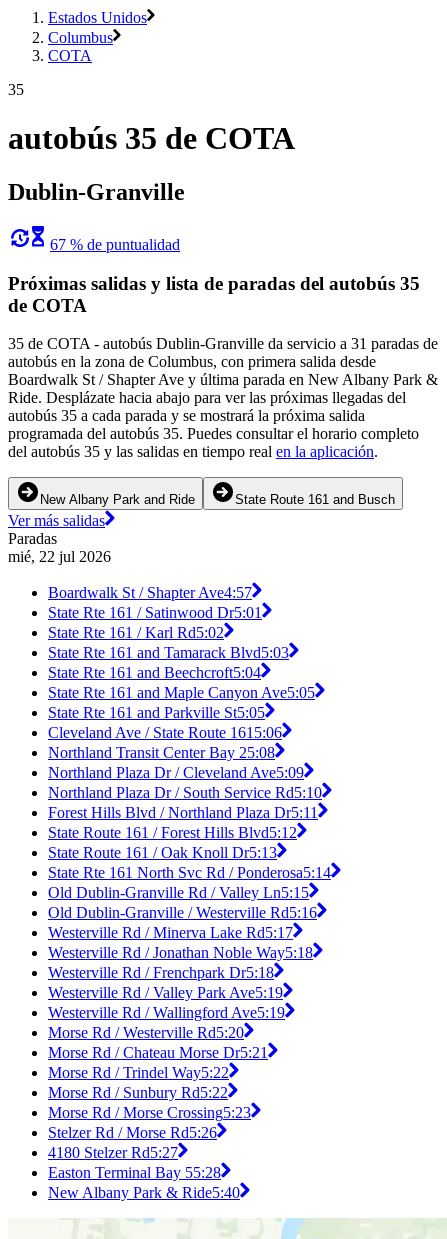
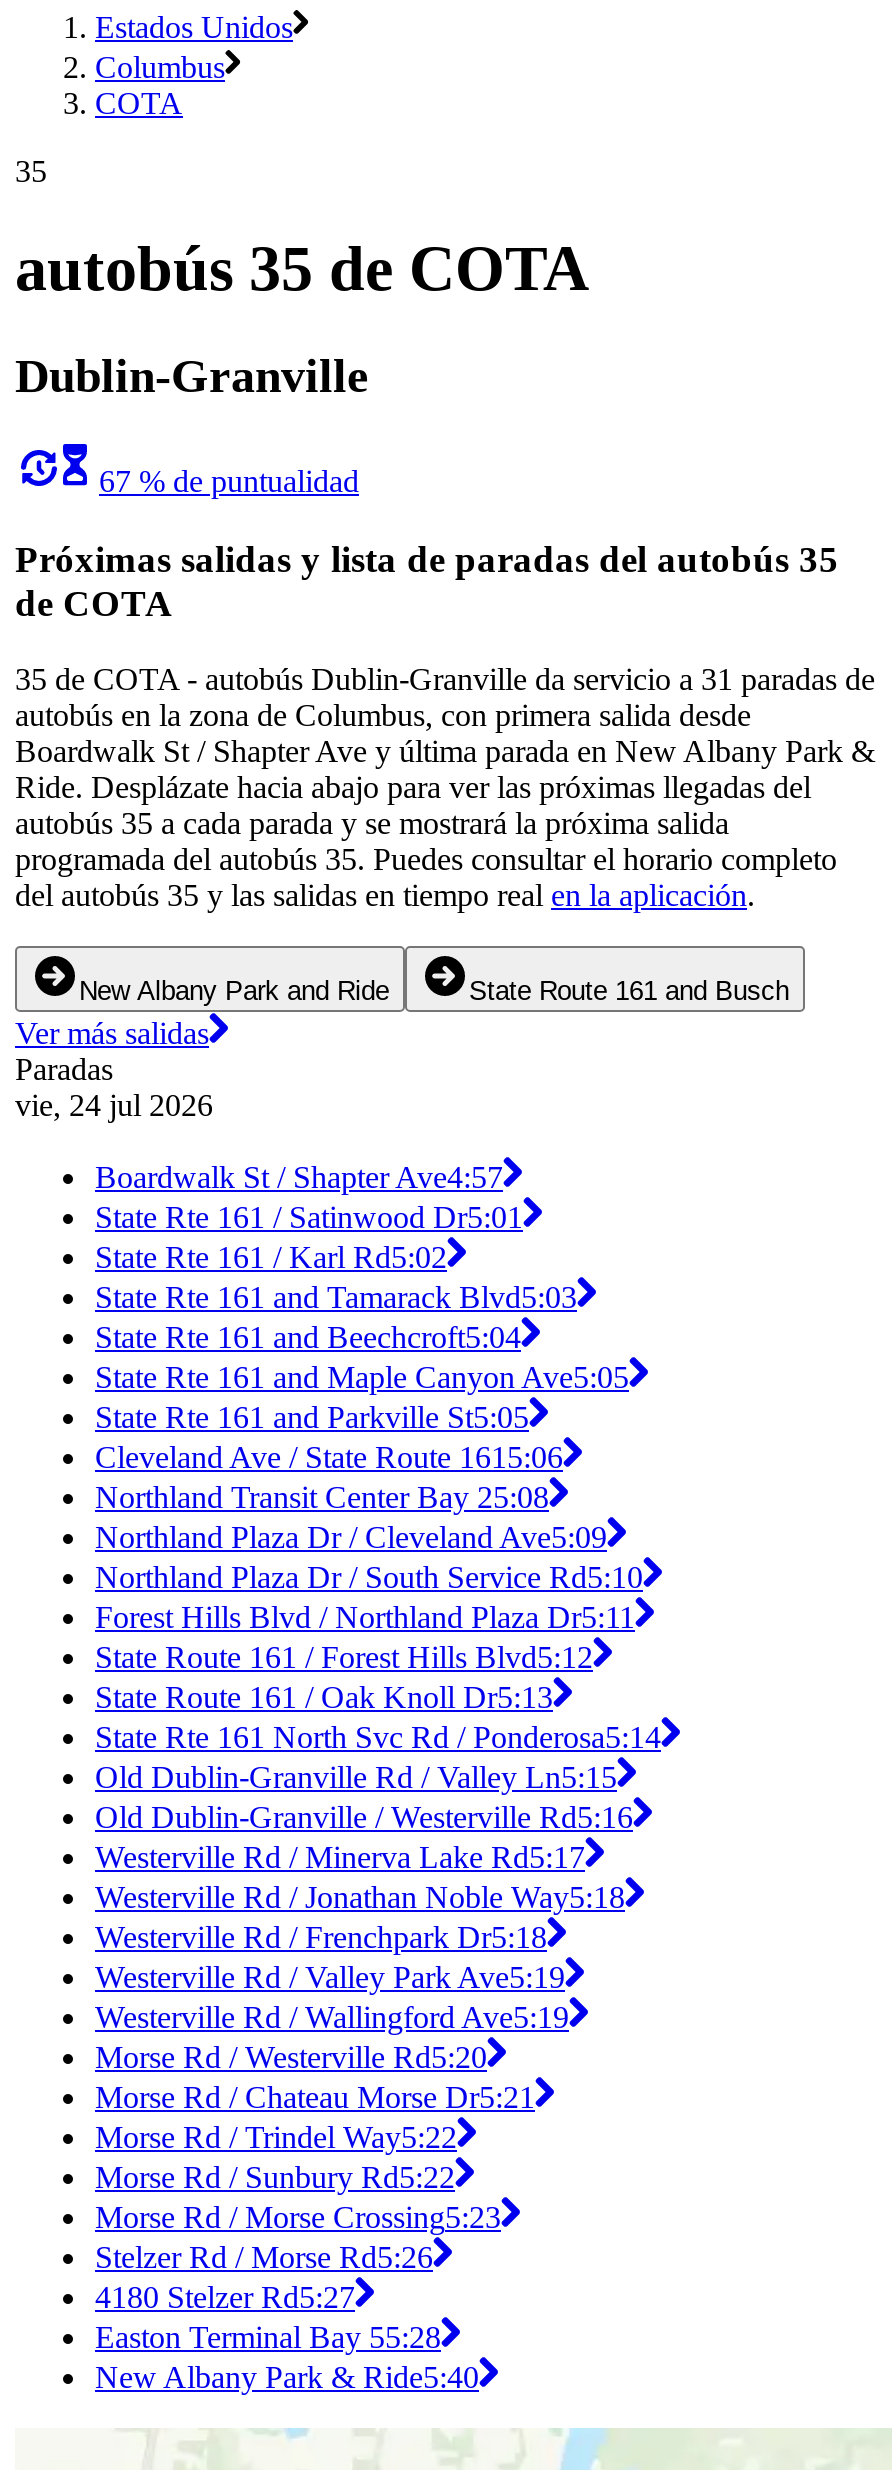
[8,548,111,565] mié, 22 jul 2026 -> [15,1088,213,1122] vie, 24 jul 2026

